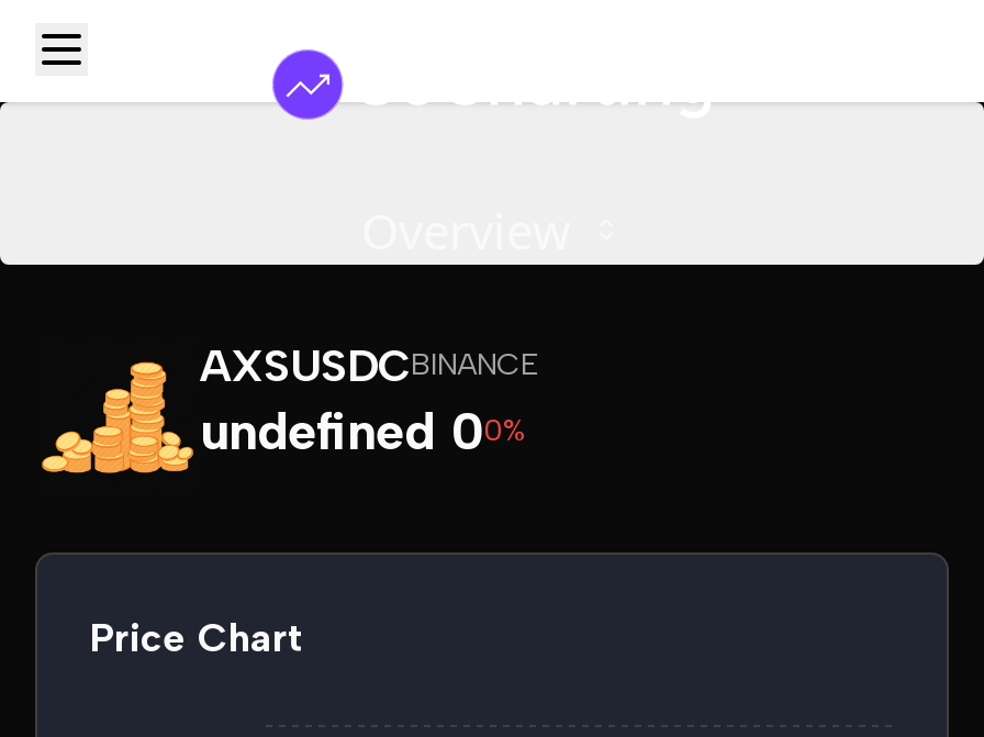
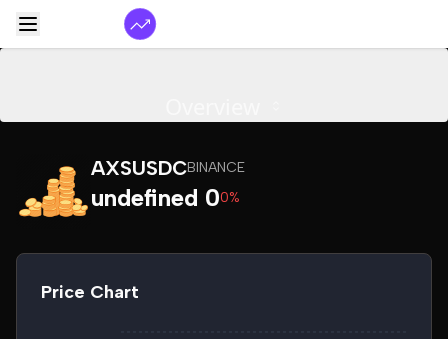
[270,14,345,122] [image] -> [123,7,157,56] [image]

